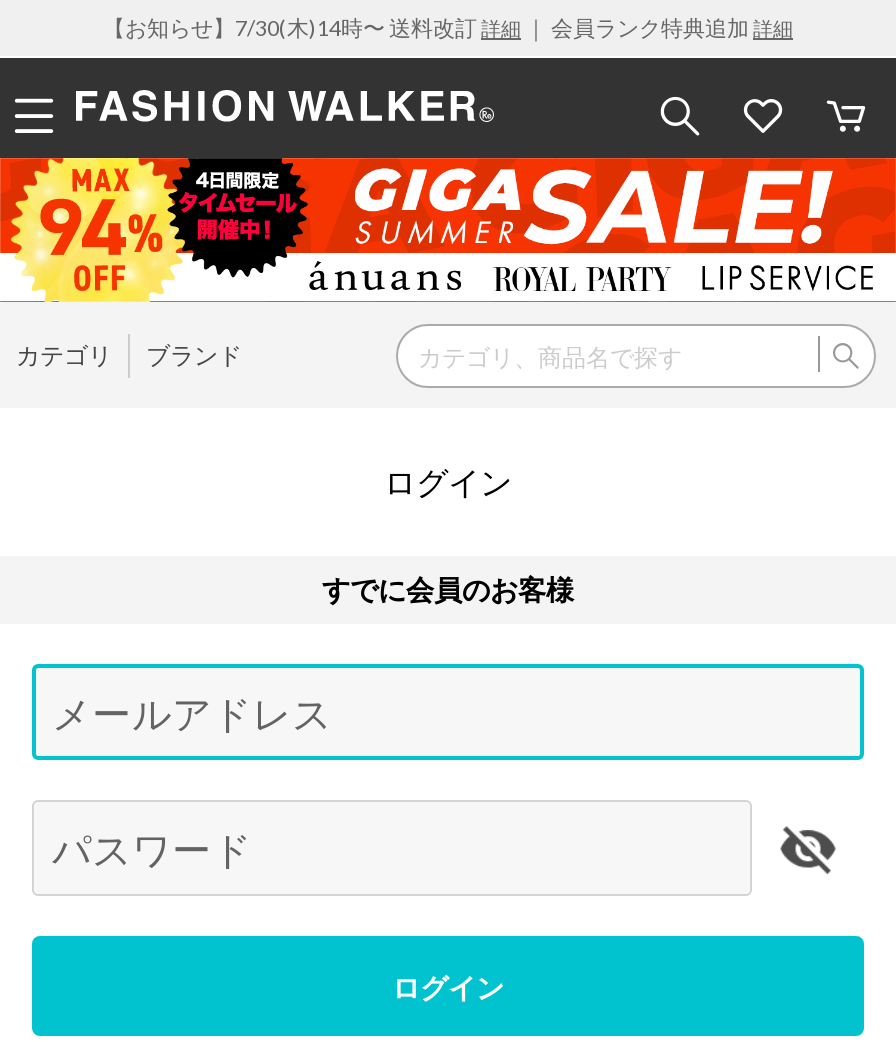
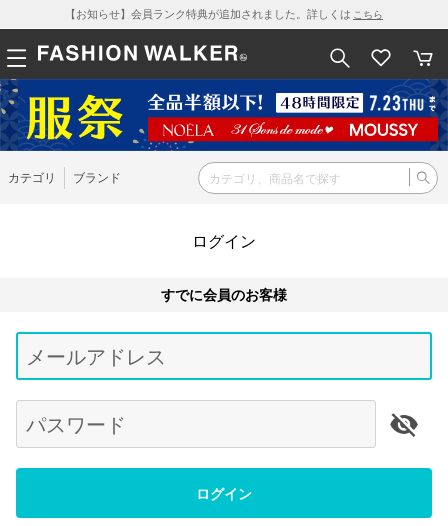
[103,14,793,40] 【お知らせ】7/30(木)14時〜 送料改訂詳細｜ 会員ランク特典追加詳細 -> [65,7,383,20] 【お知らせ】会員ランク特典が追加されました。詳しくはこちら
[6,156,890,304] [image] -> [3,79,445,152] [image]

